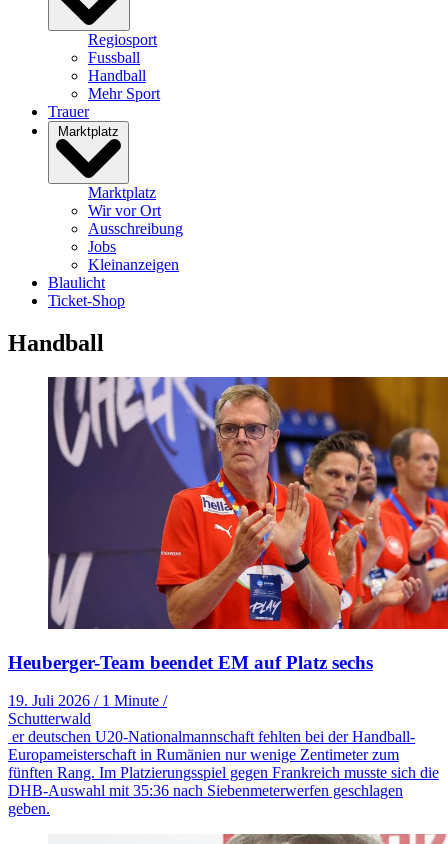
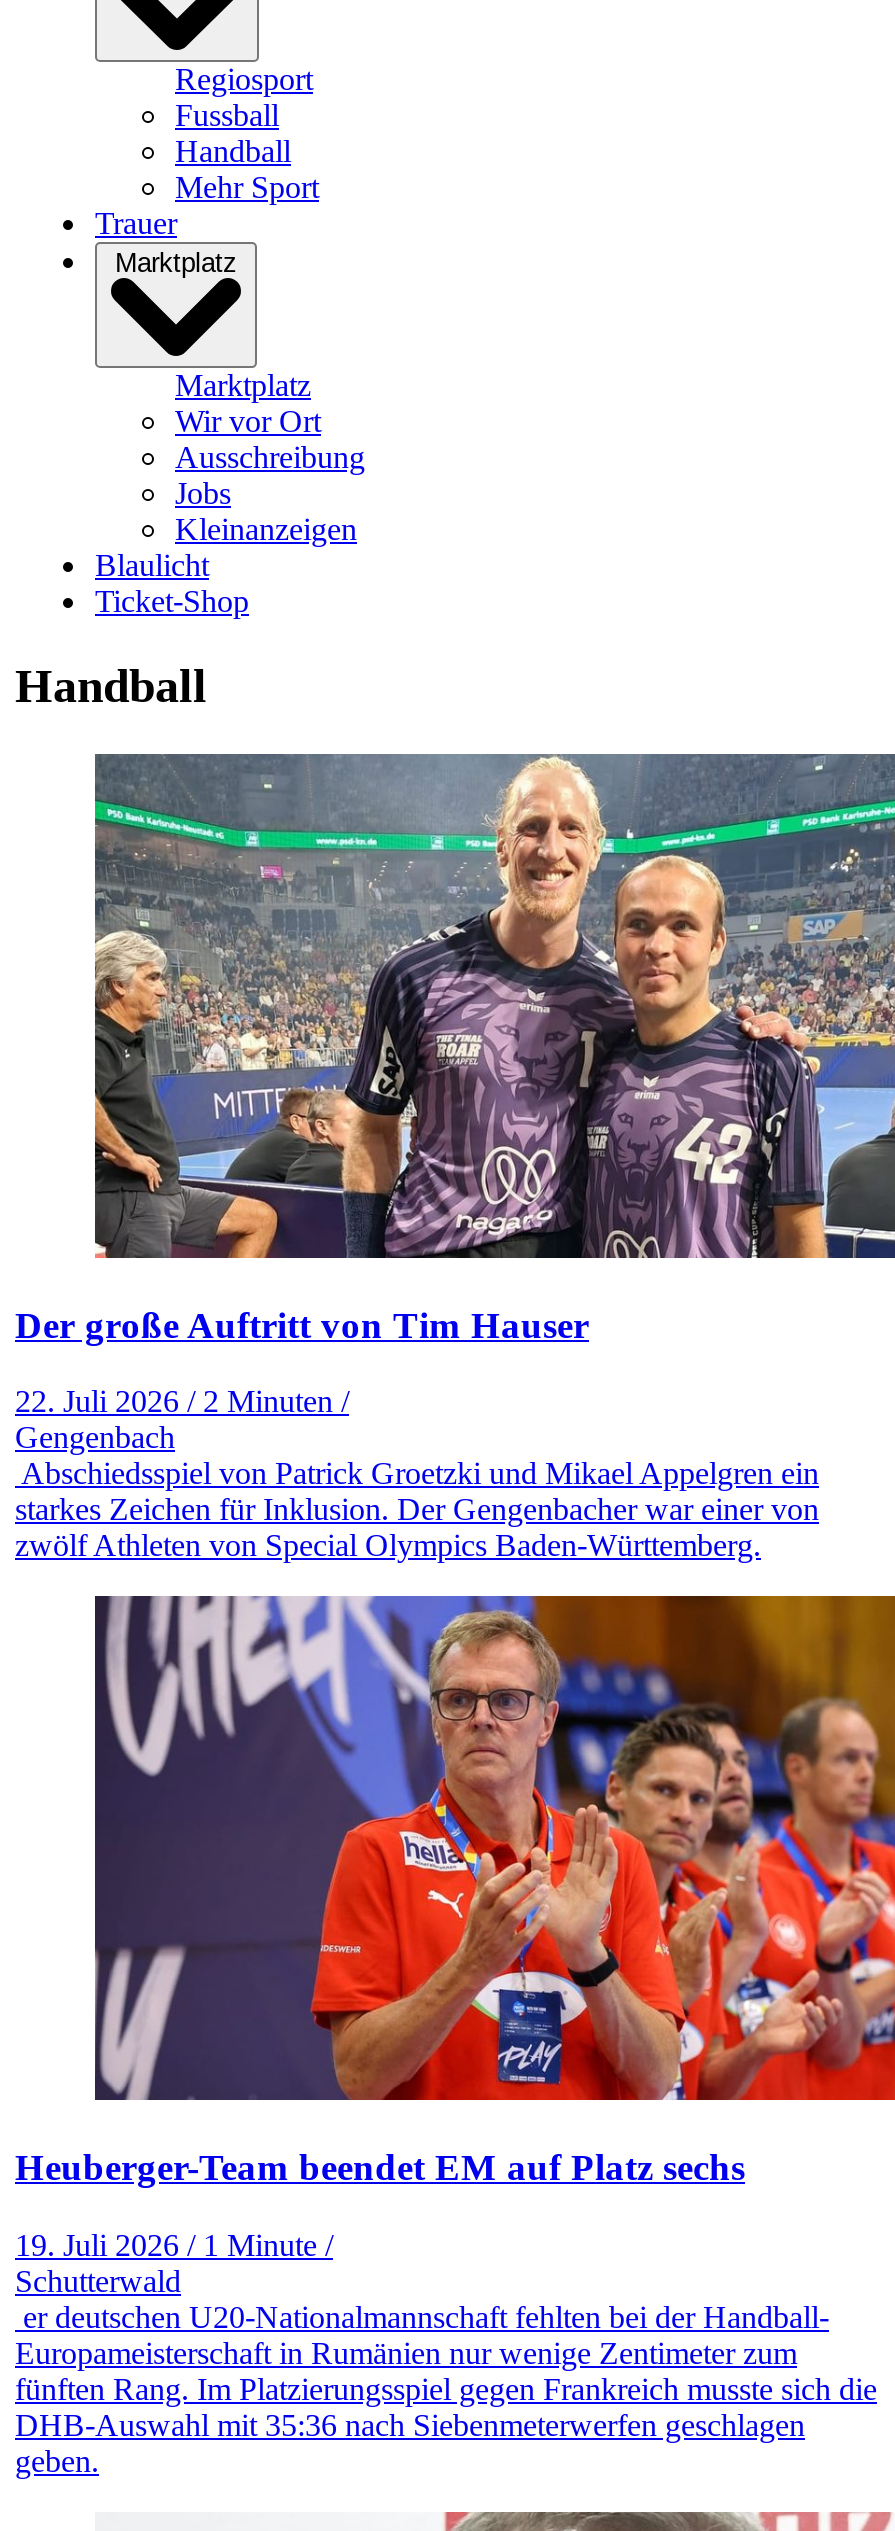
none -> [15,752,889,1563] [image] | Der große Auftritt von Tim Hauser | 22. Juli 2026 / 2 Minuten / | Gengenbach | Abschiedsspiel von Patrick Groetzki und Mikael Appelgren ein | starkes Zeichen für Inklusion. Der Gengenbacher war einer von | zwölf Athleten von Special Olympics Baden-Württemberg.

